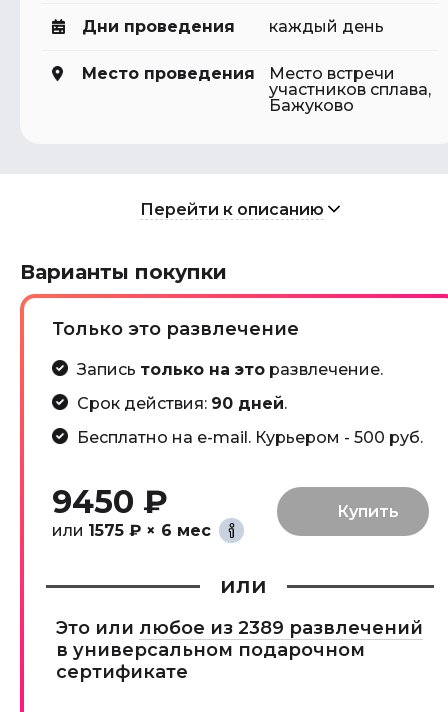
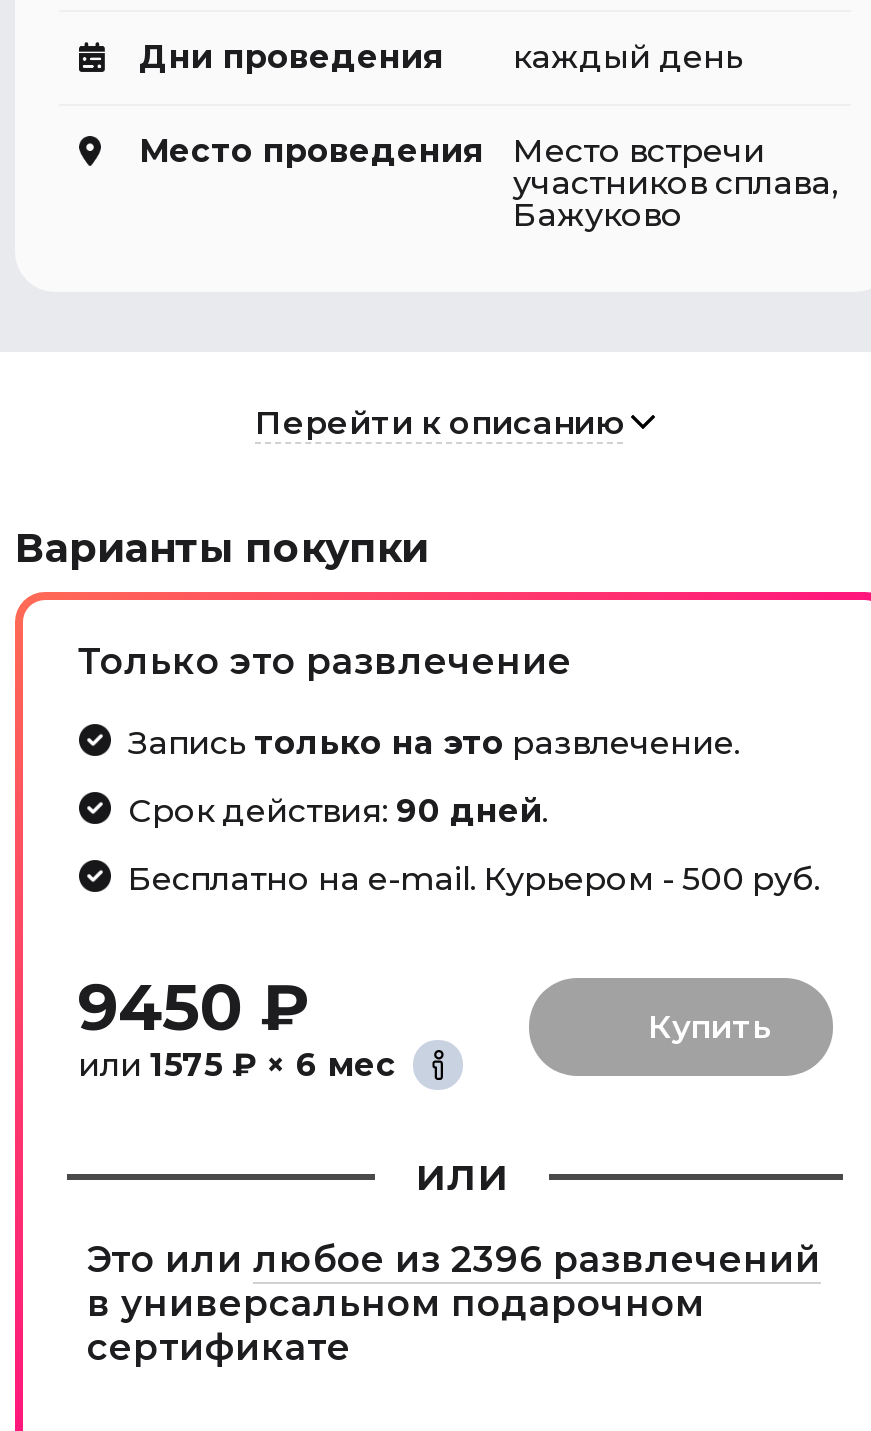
[56,617,423,639] Это или любое из 2389 развлечений -> [87,1238,821,1282] Это или любое из 2396 развлечений

